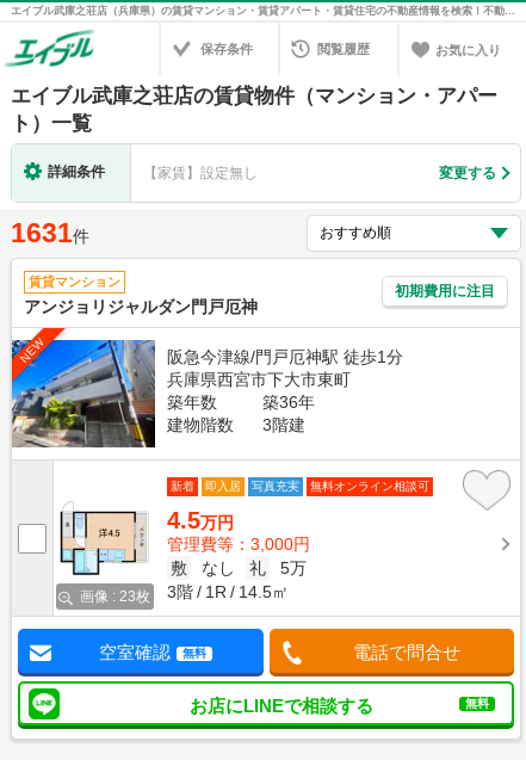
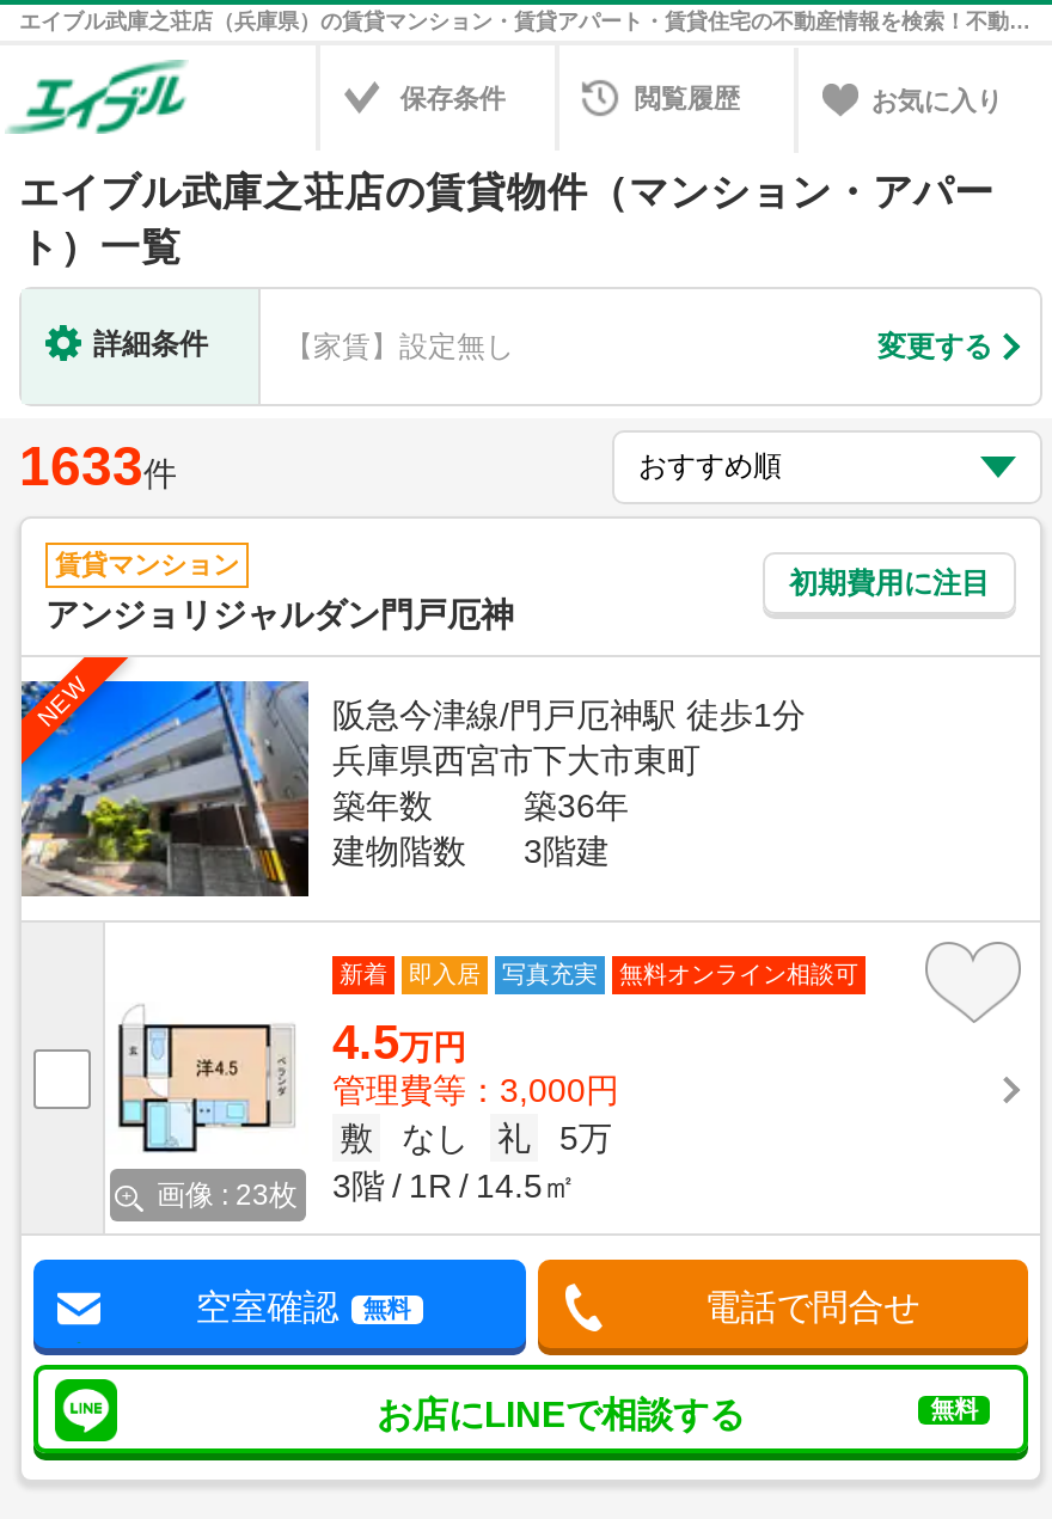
[11,217,89,248] 1631件 -> [19,435,177,497] 1633件

